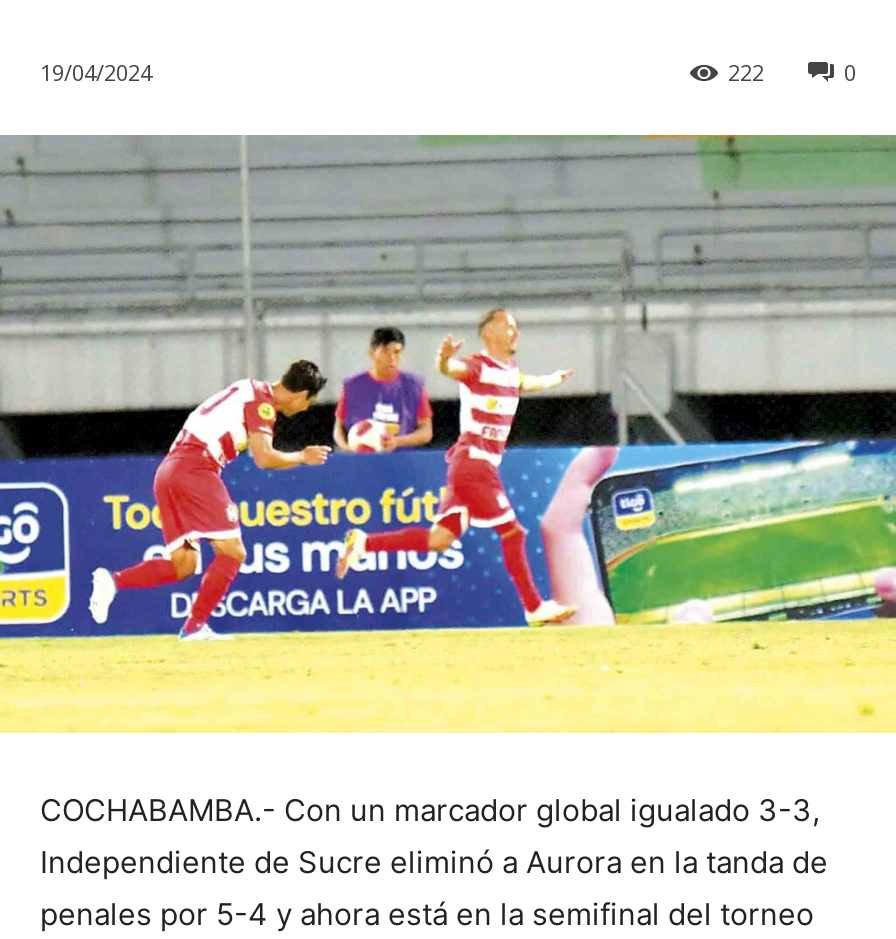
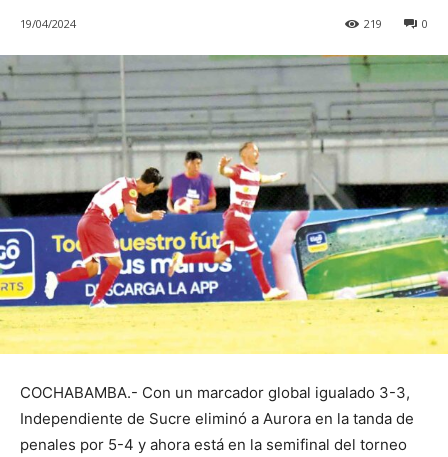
[728,57,764,87] 222 -> [364,16,382,31] 219

